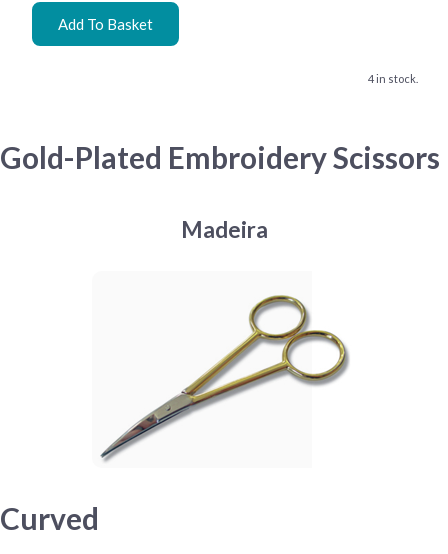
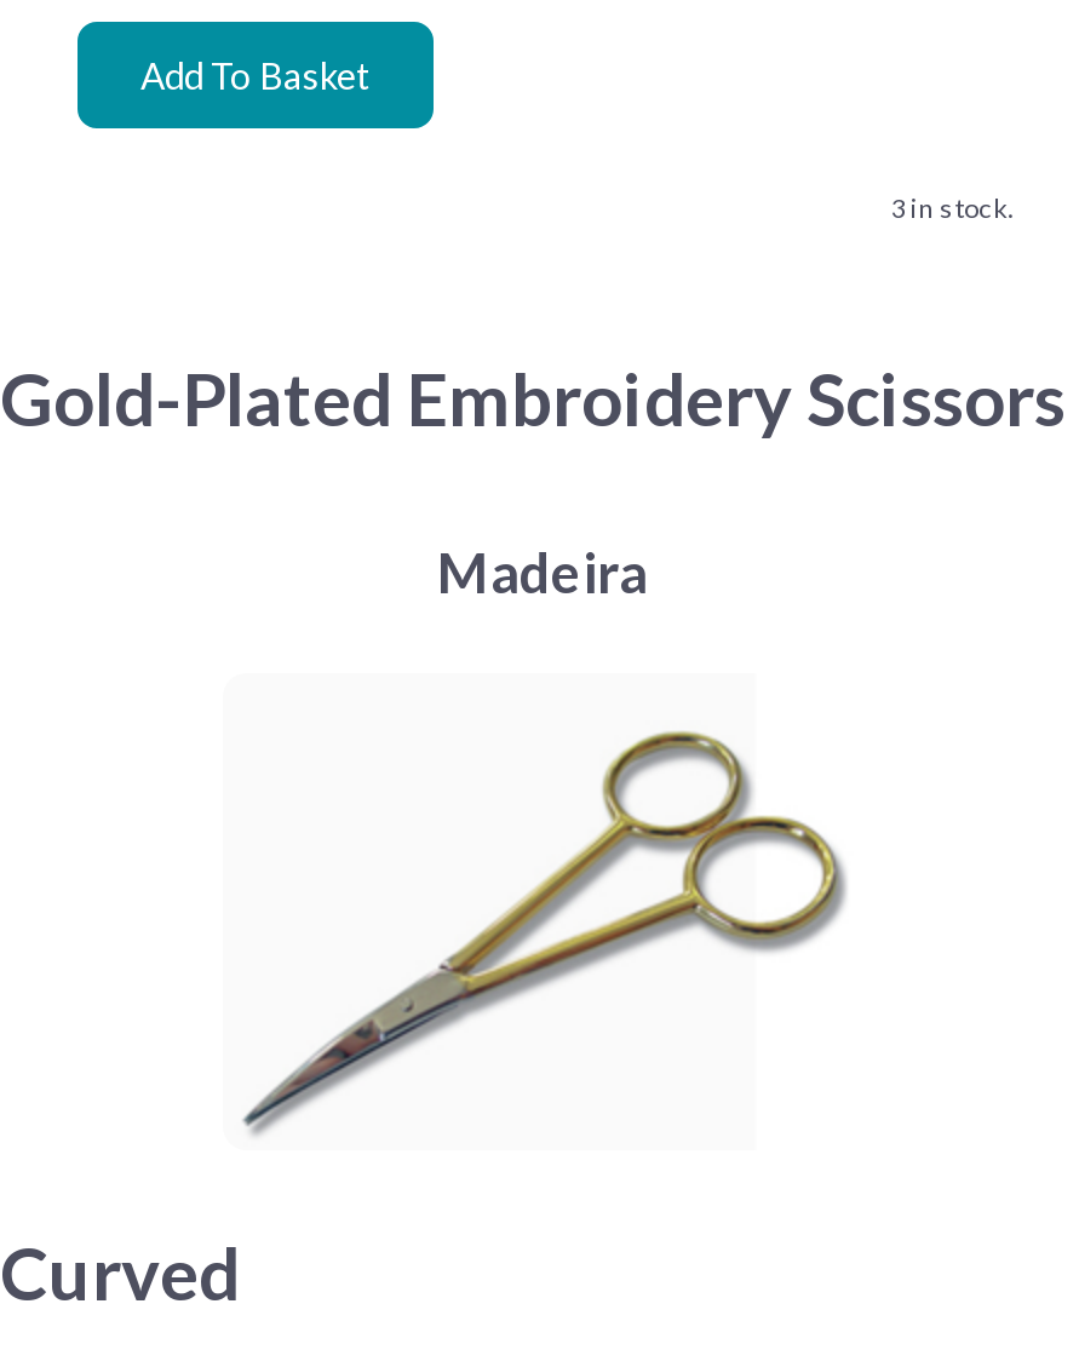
[368,72,418,85] 4 in stock. -> [891,190,1012,222] 3 in stock.

